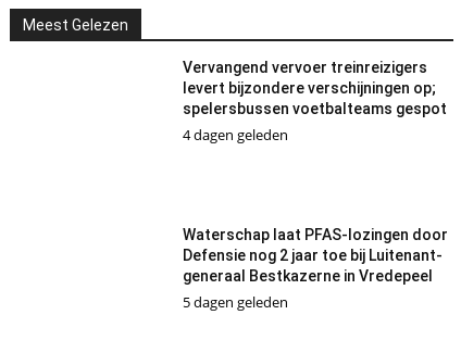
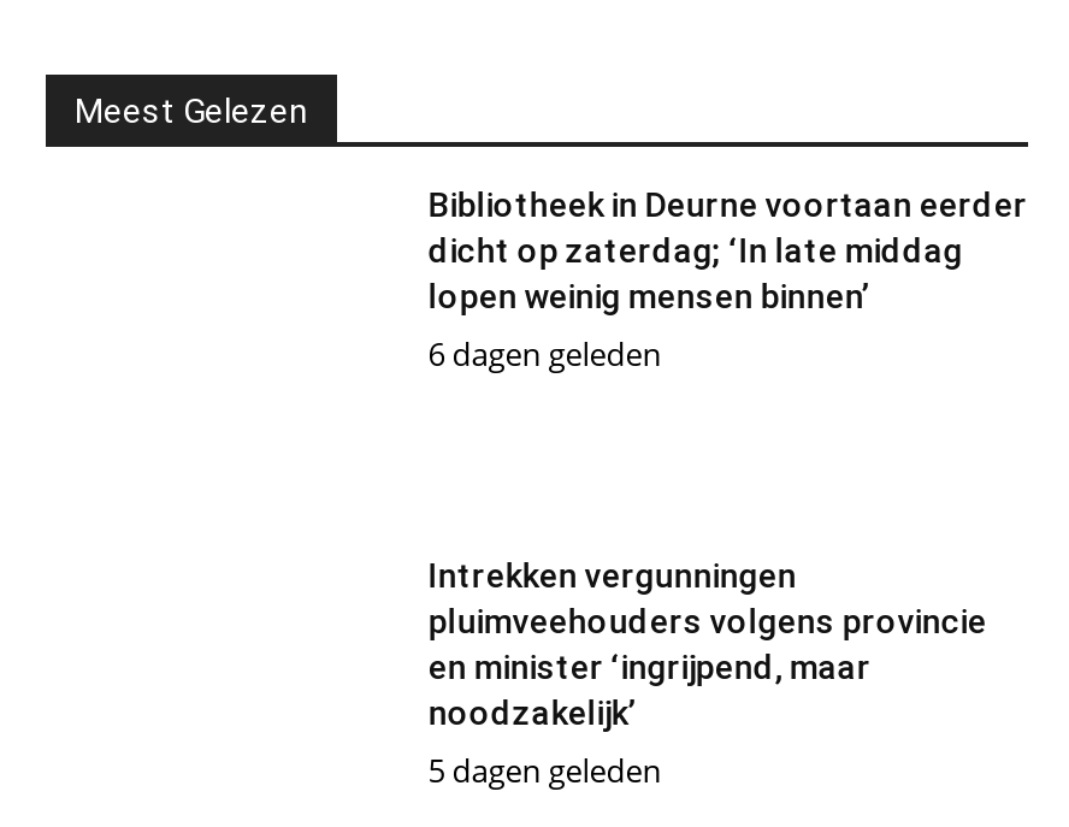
[182,59,447,144] Vervangend vervoer treinreizigers | levert bijzondere verschijningen op; | spelersbussen voetbalteams gespot | 4 dagen geleden -> [428,184,1028,374] Bibliotheek in Deurne voortaan eerder | dicht op zaterdag; ‘In late middag | lopen weinig mensen binnen’ | 6 dagen geleden
[182,226,448,285] Waterschap laat PFAS-lozingen door | Defensie nog 2 jaar toe bij Luitenant- | generaal Bestkazerne in Vredepeel -> [428,556,987,732] Intrekken vergunningen | pluimveehouders volgens provincie | en minister ‘ingrijpend, maar | noodzakelijk’

